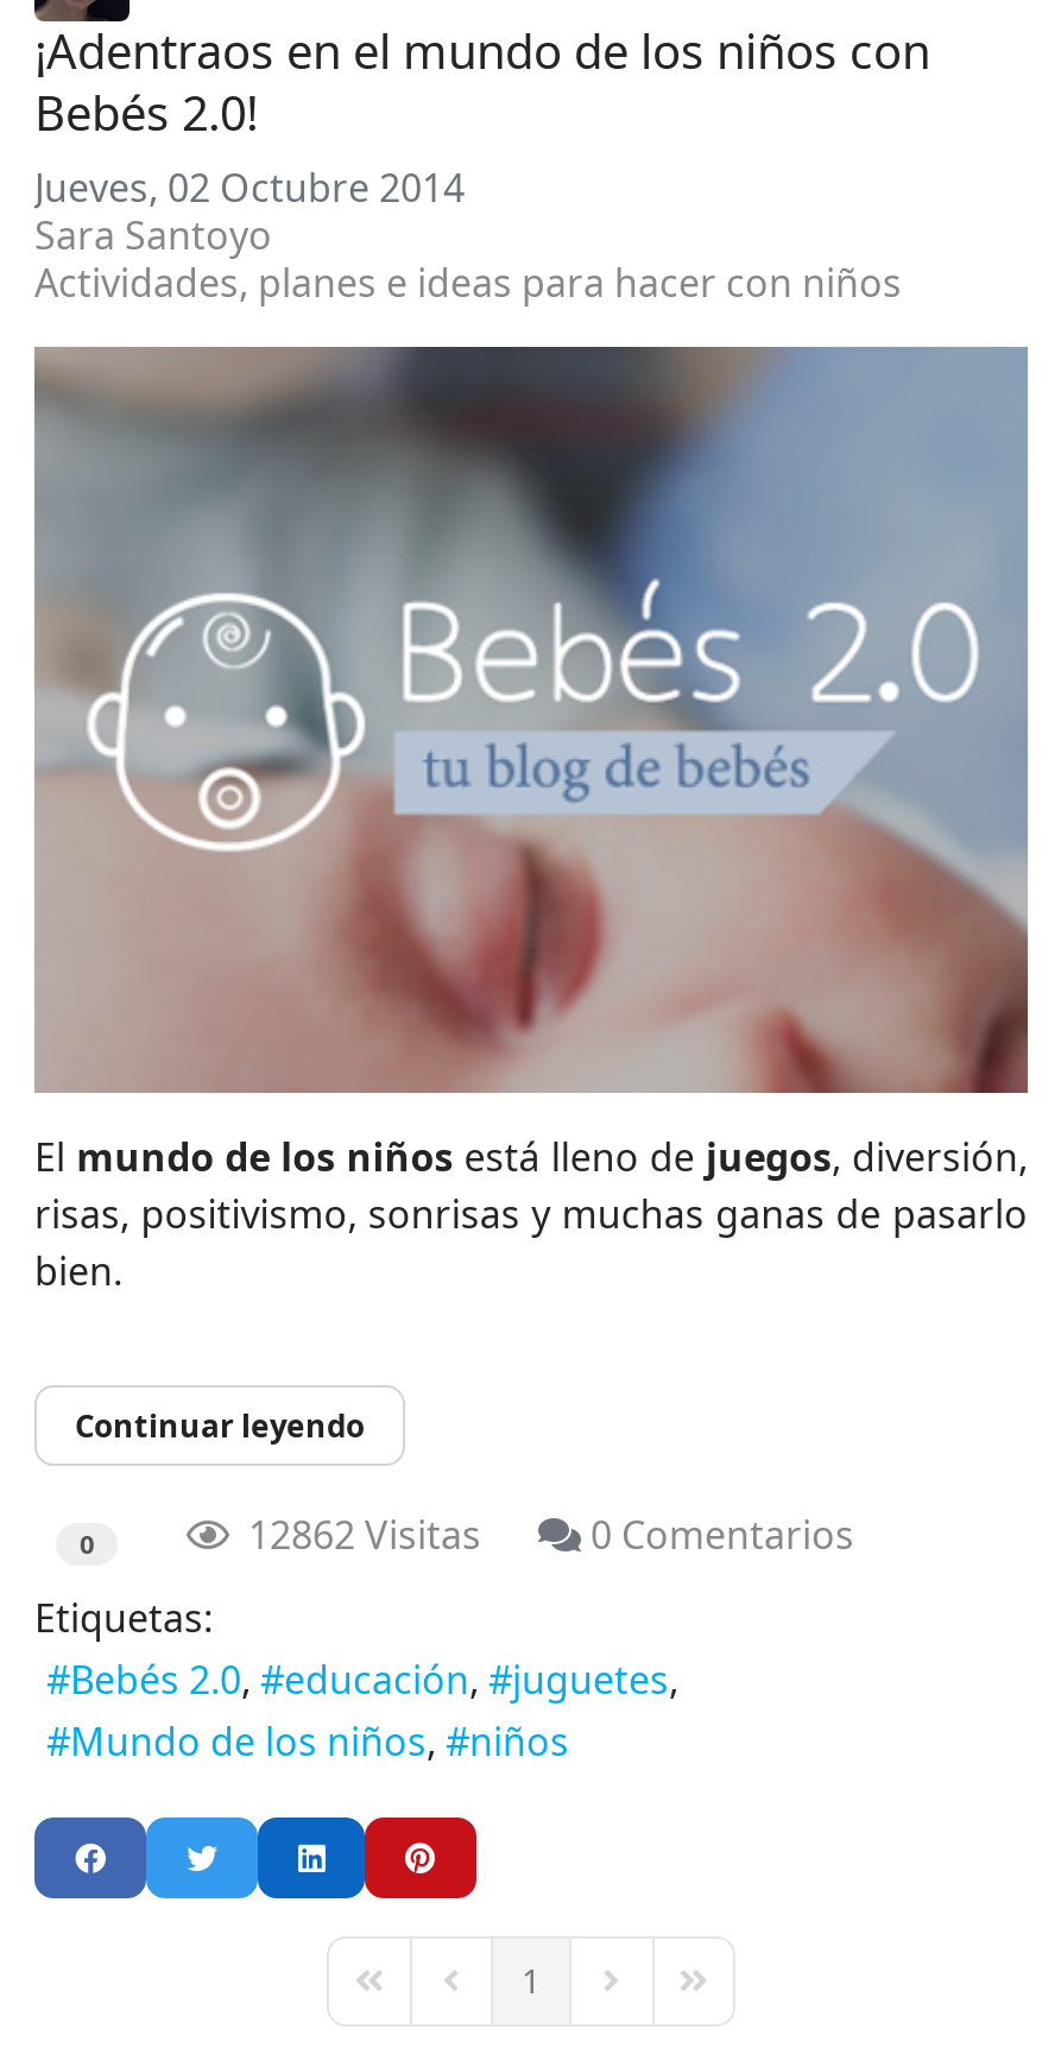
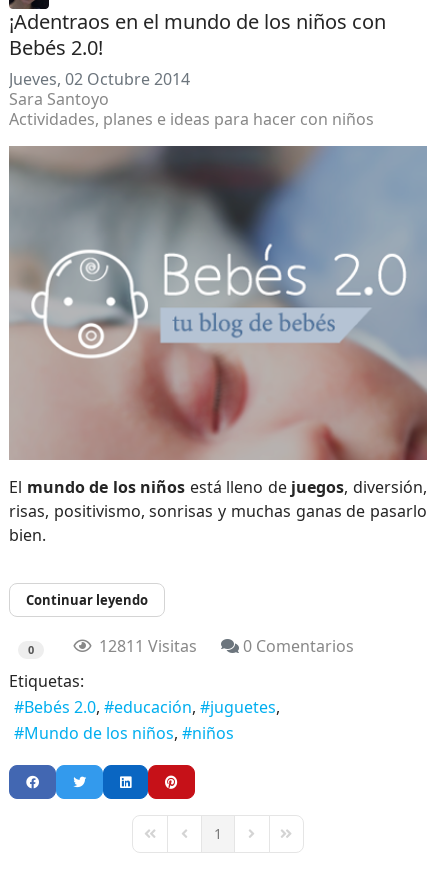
[229,1509,481,1561] 12862 Visitas -> [91,635,197,657] 12811 Visitas

